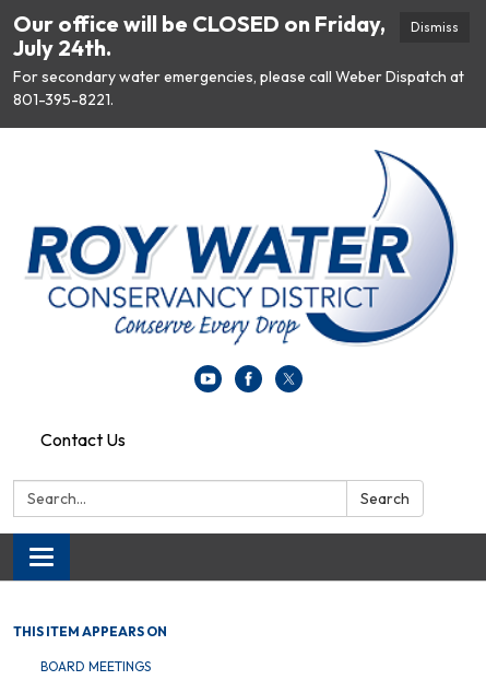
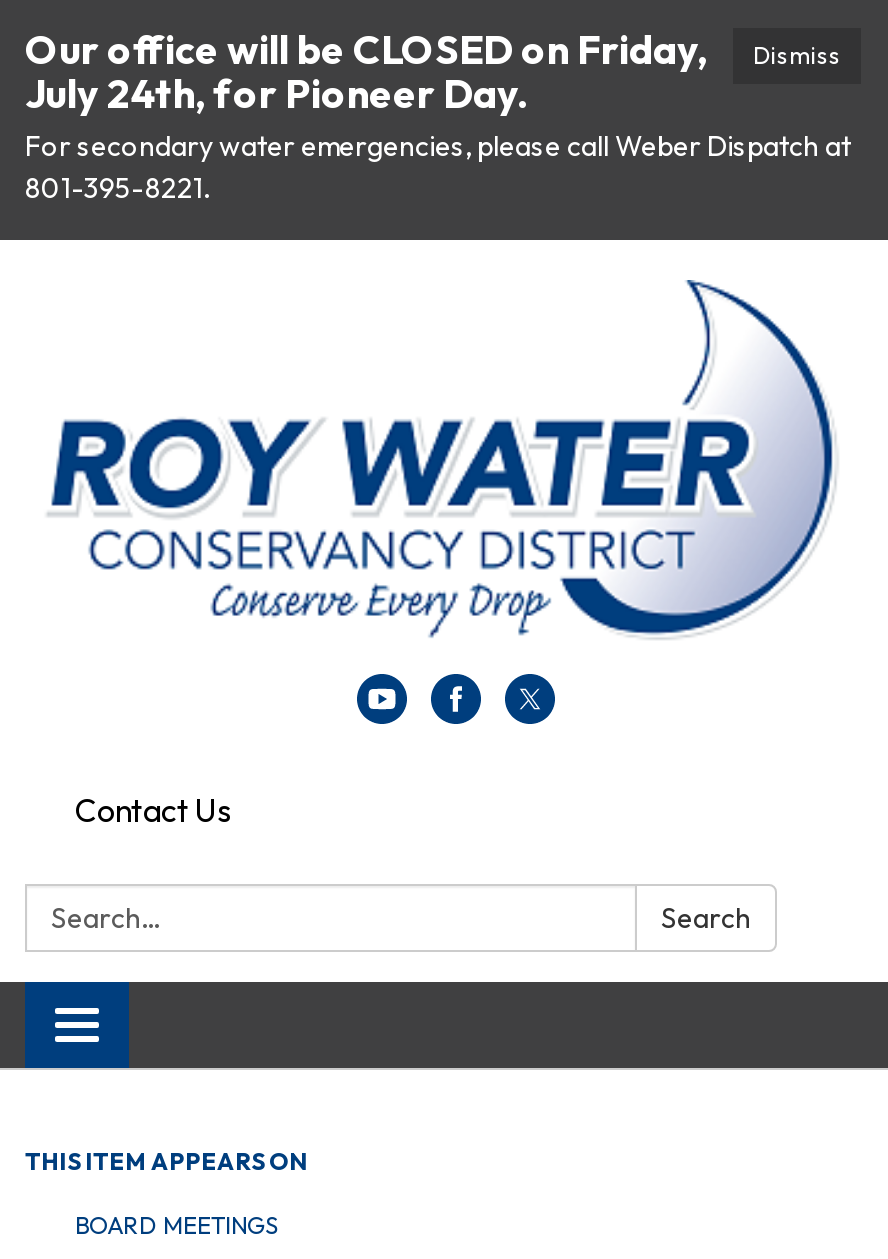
[13,34,111,61] July 24th. -> [25,68,527,118] July 24th, for Pioneer Day.

